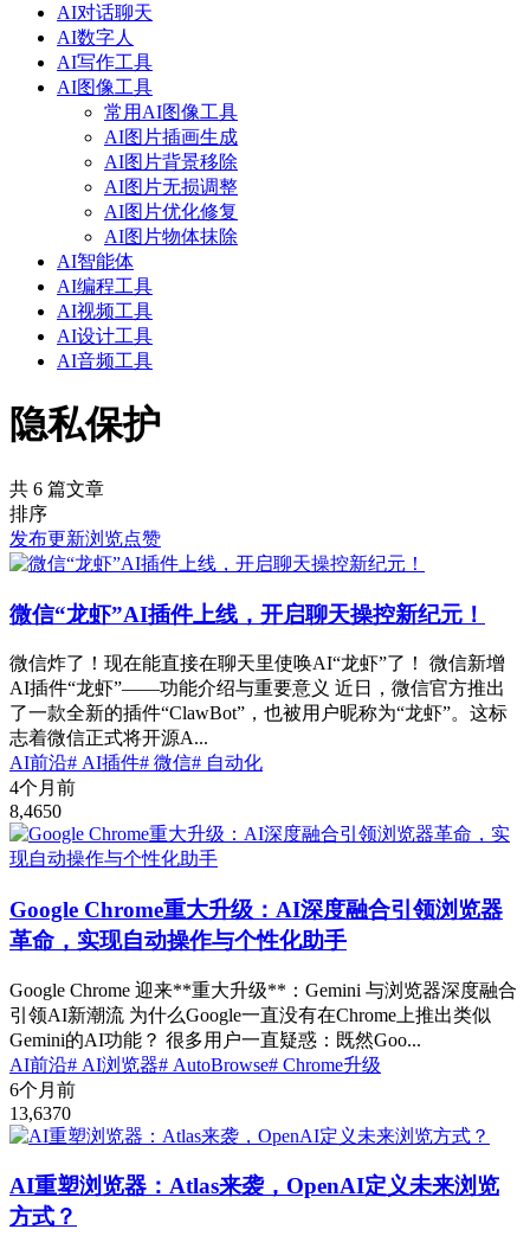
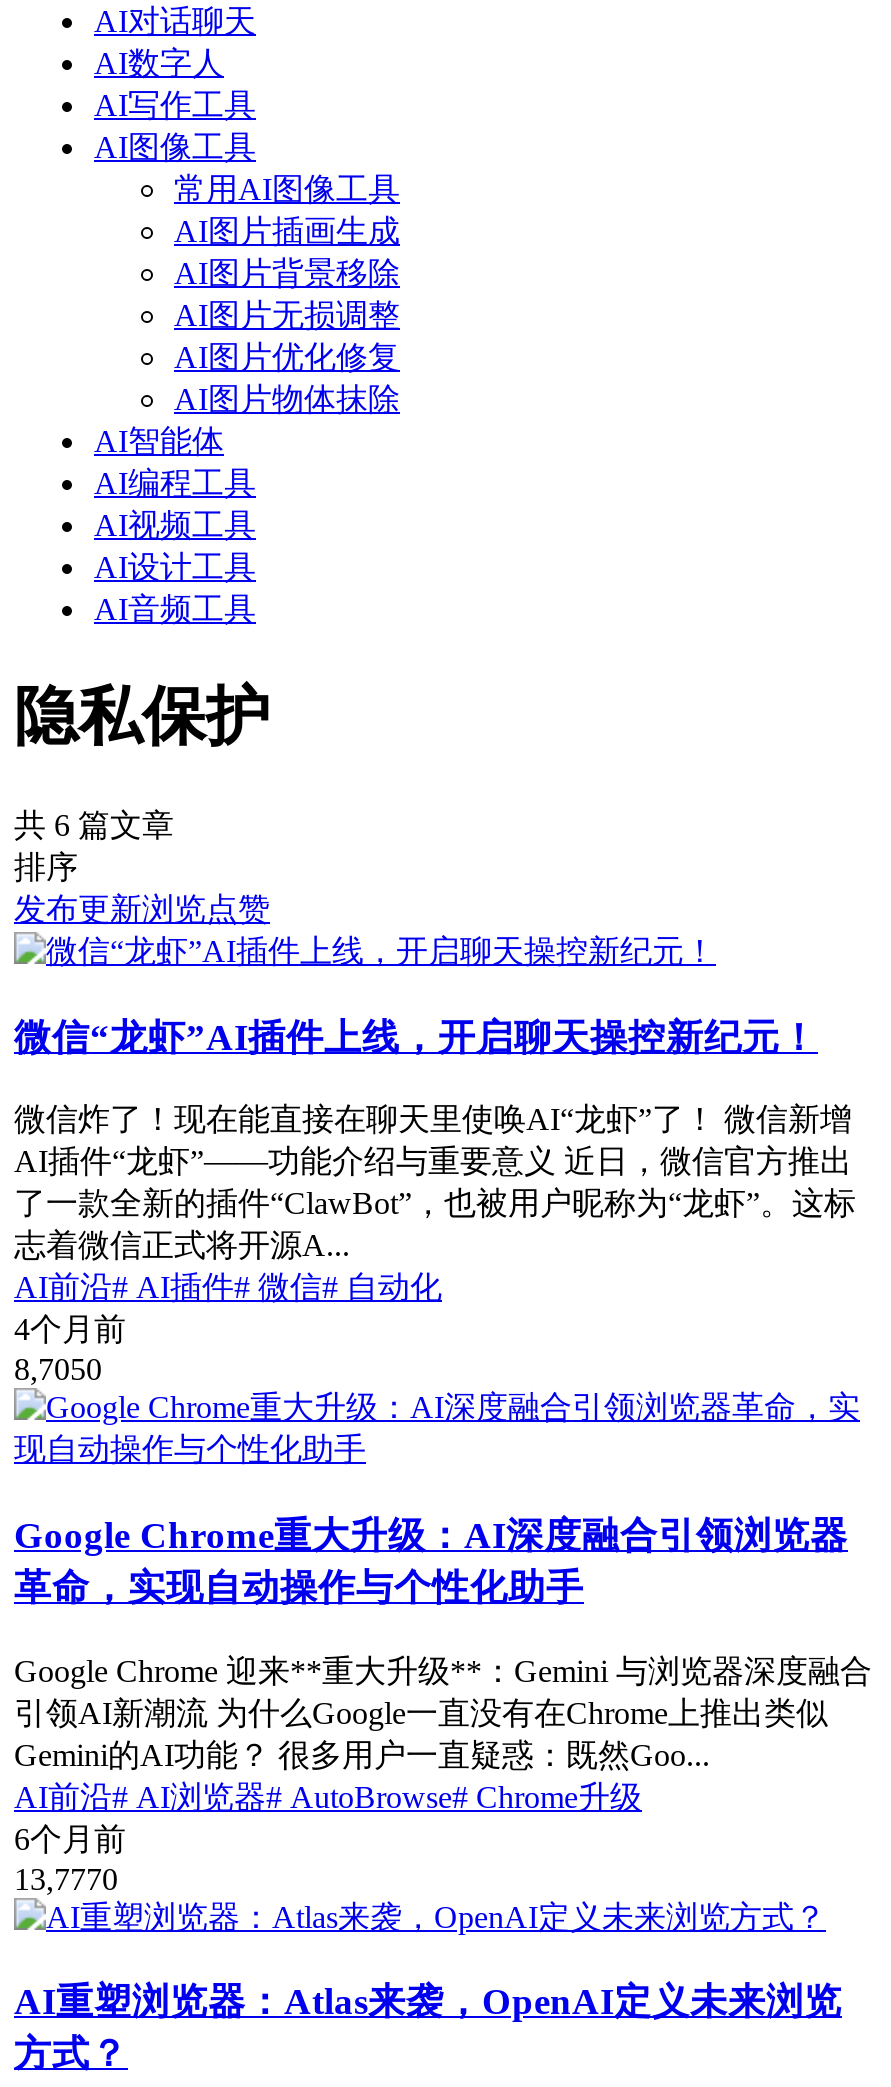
[9,801,62,822] 8,4650 -> [14,1353,102,1387] 8,7050
[9,1103,71,1123] 13,6370 -> [14,1862,118,1896] 13,7770

